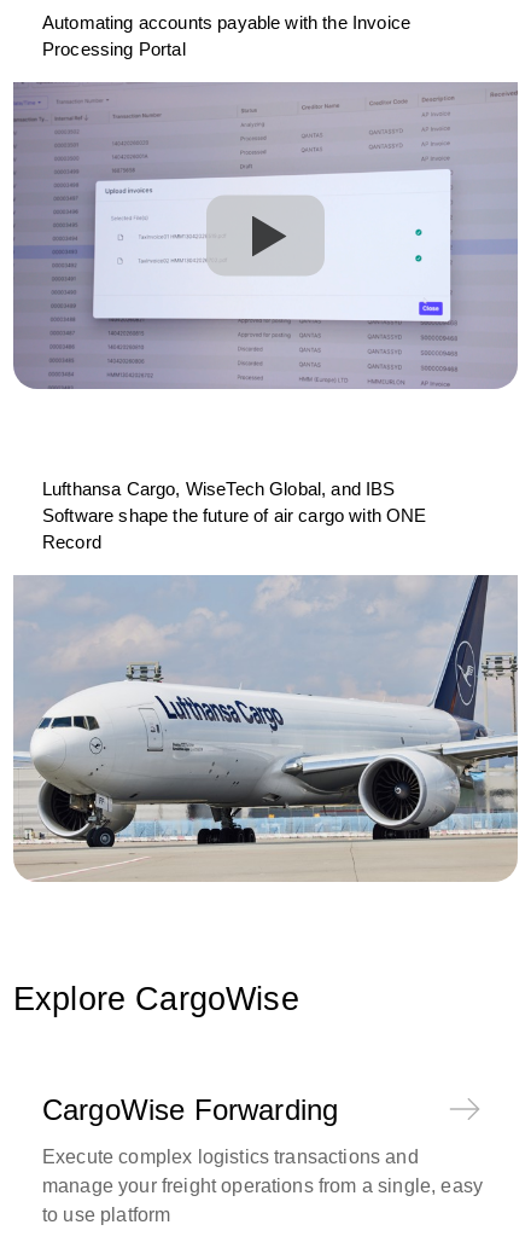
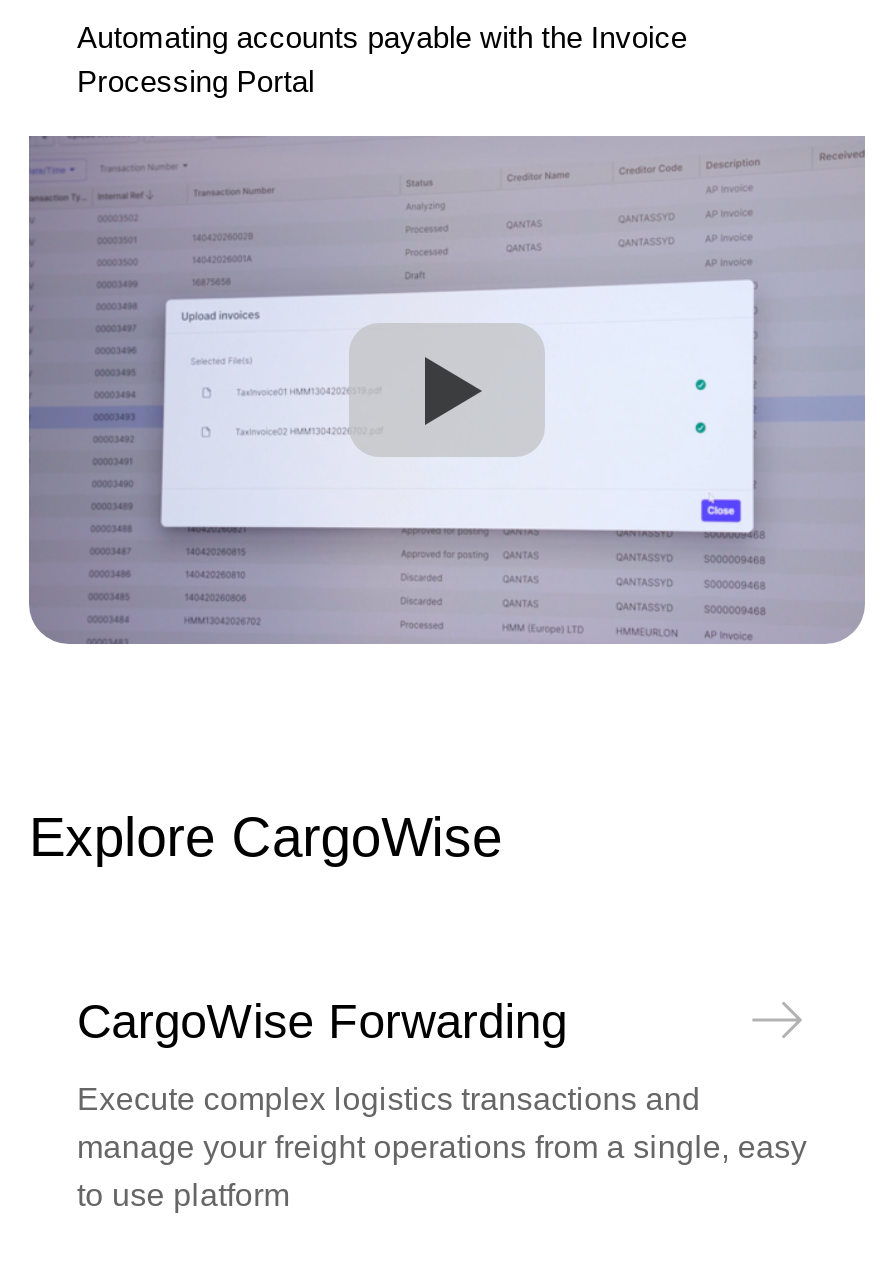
[42,479,427,552] Lufthansa Cargo, WiseTech Global, and IBS | Software shape the future of air cargo with ONE | Record -> none
[13,575,518,882] [image] -> none

